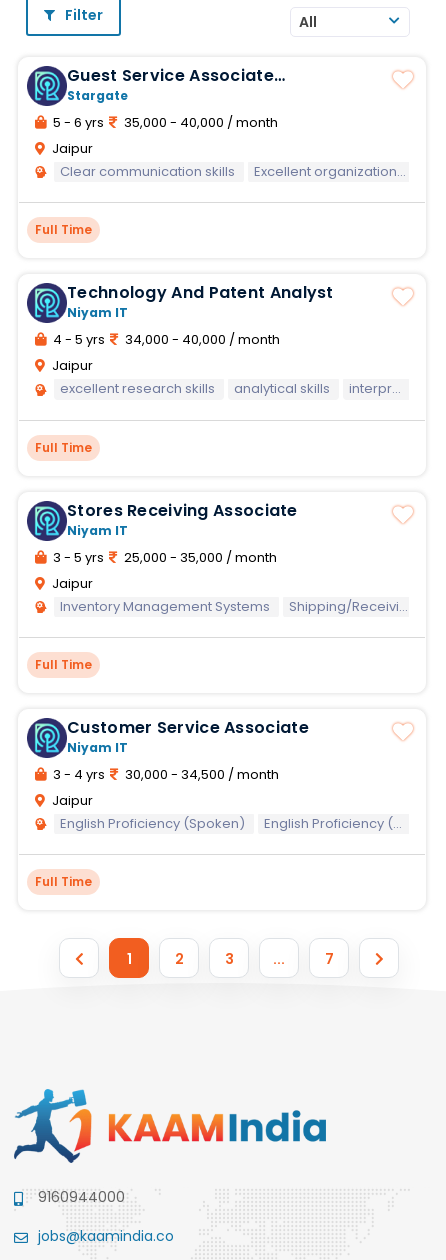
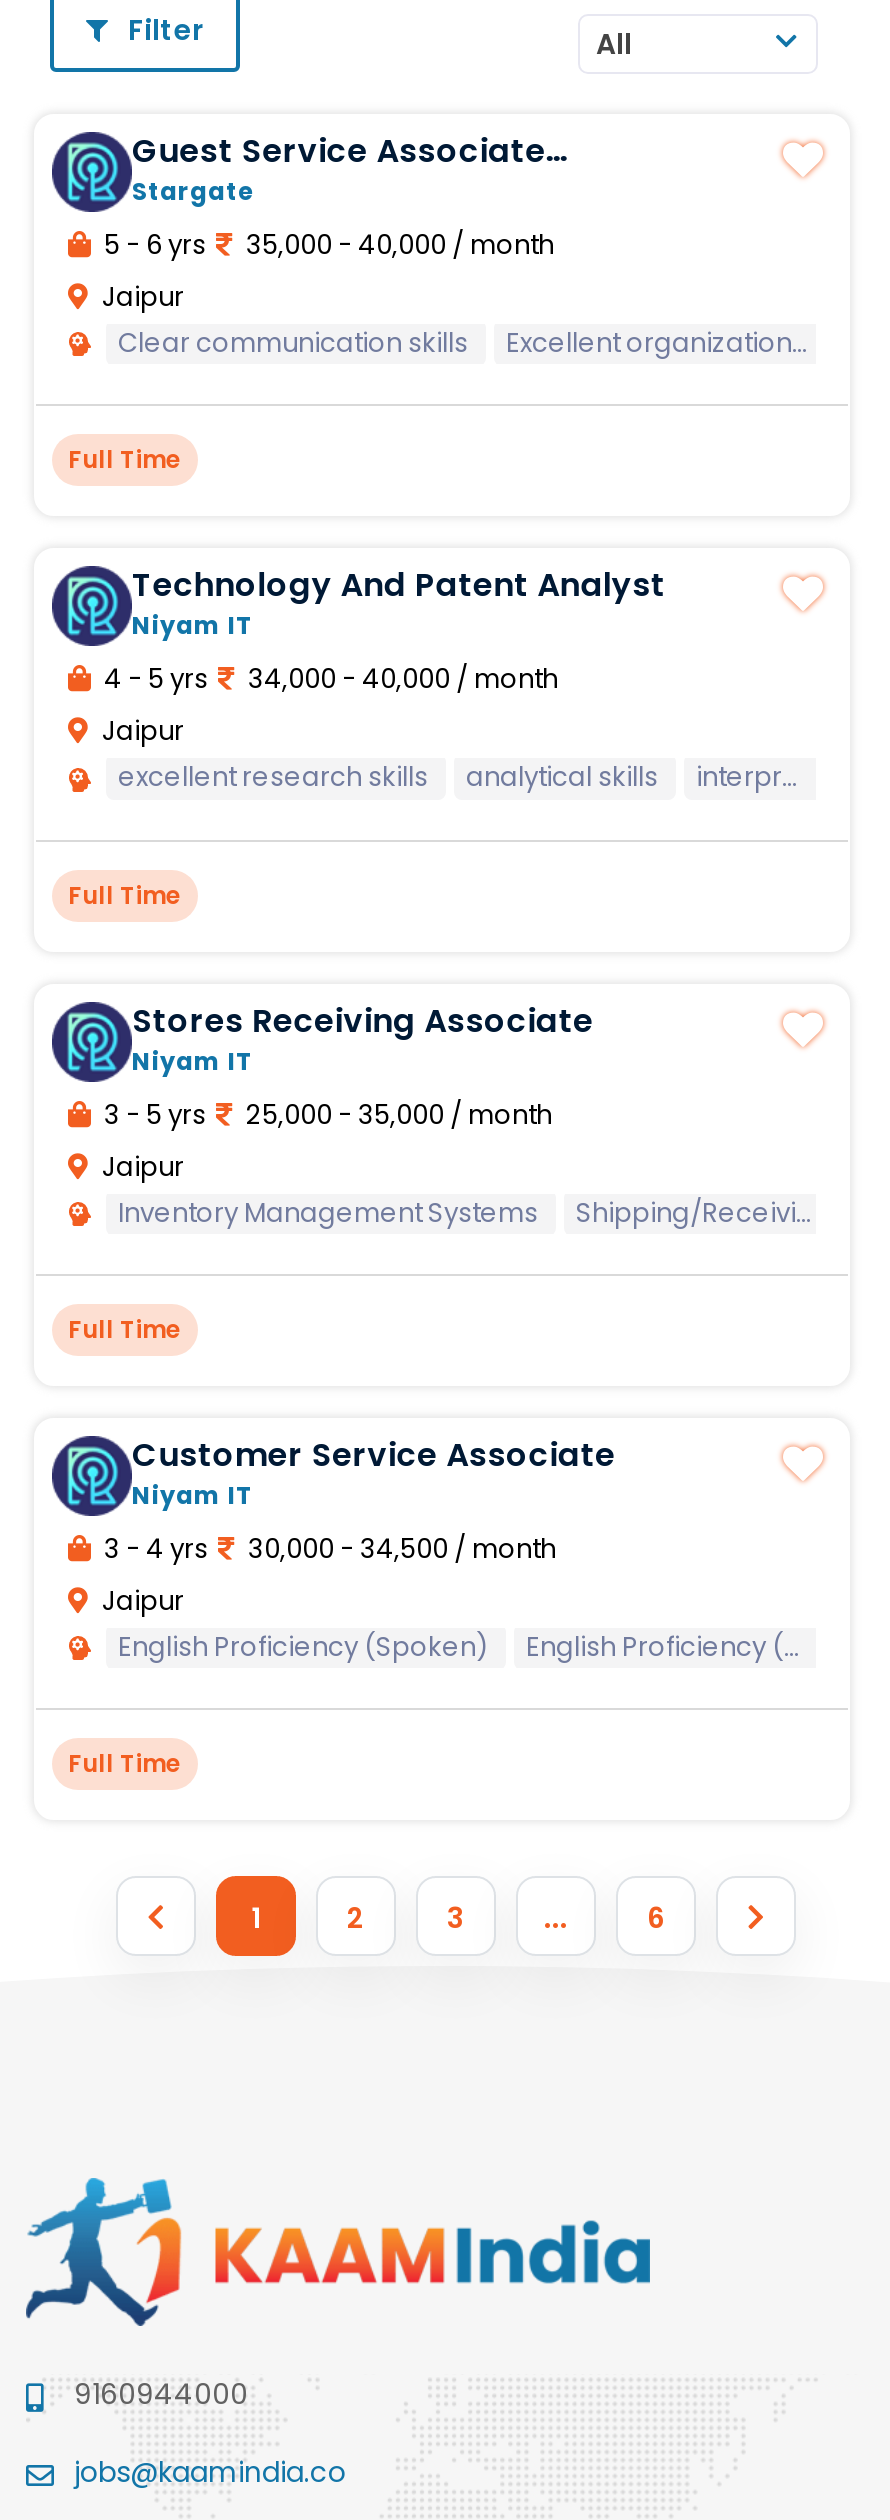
[324,949,333,969] 7 -> [647,1899,665,1939] 6

